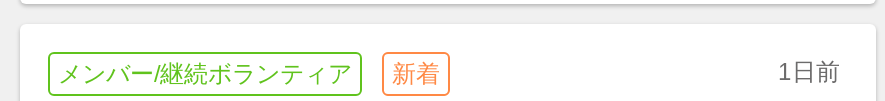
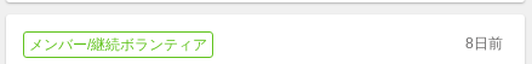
[392,58,840,88] 新着 | 1日前 -> [465,35,503,52] 8日前

